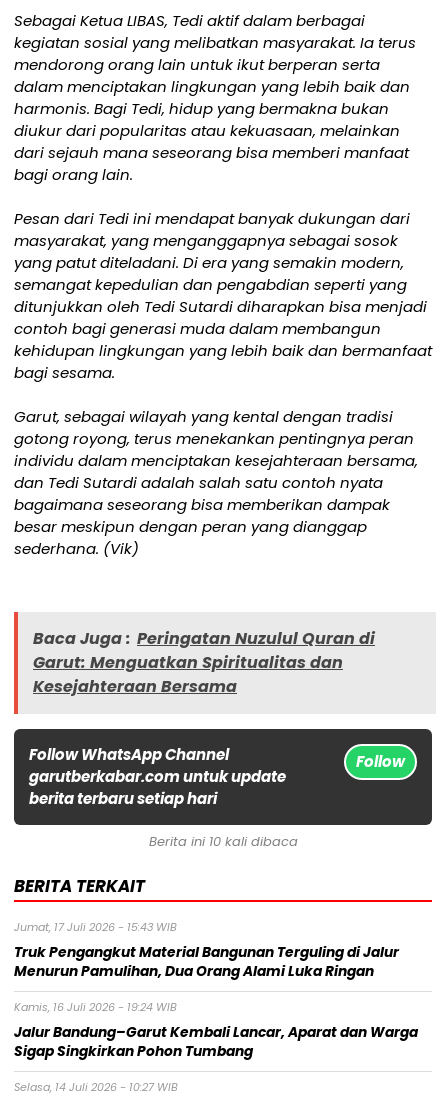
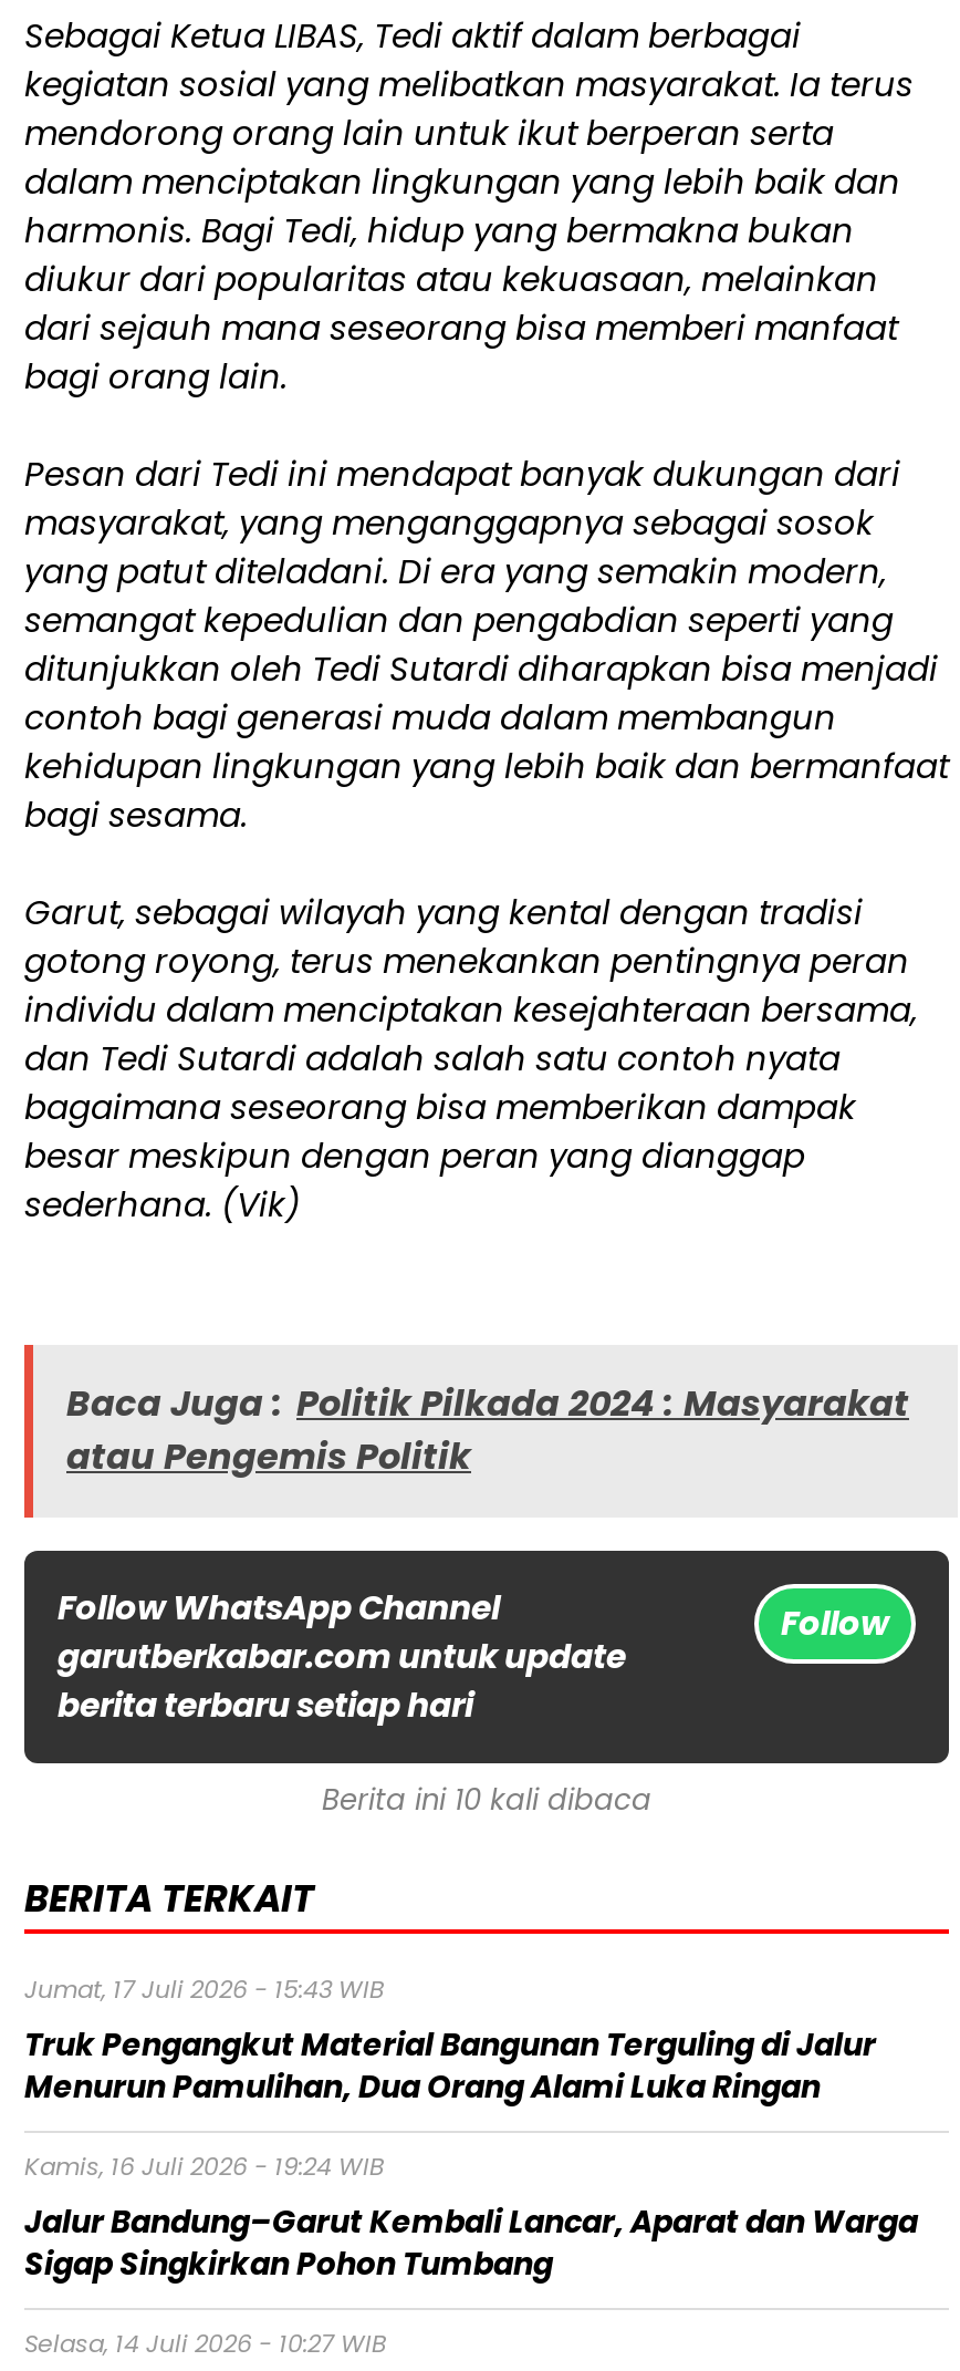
[33,627,375,698] Baca Juga : Peringatan Nuzulul Quran di | Garut: Menguatkan Spiritualitas dan | Kesejahteraan Bersama -> [66,1378,909,1482] Baca Juga : Politik Pilkada 2024 : Masyarakat | atau Pengemis Politik

